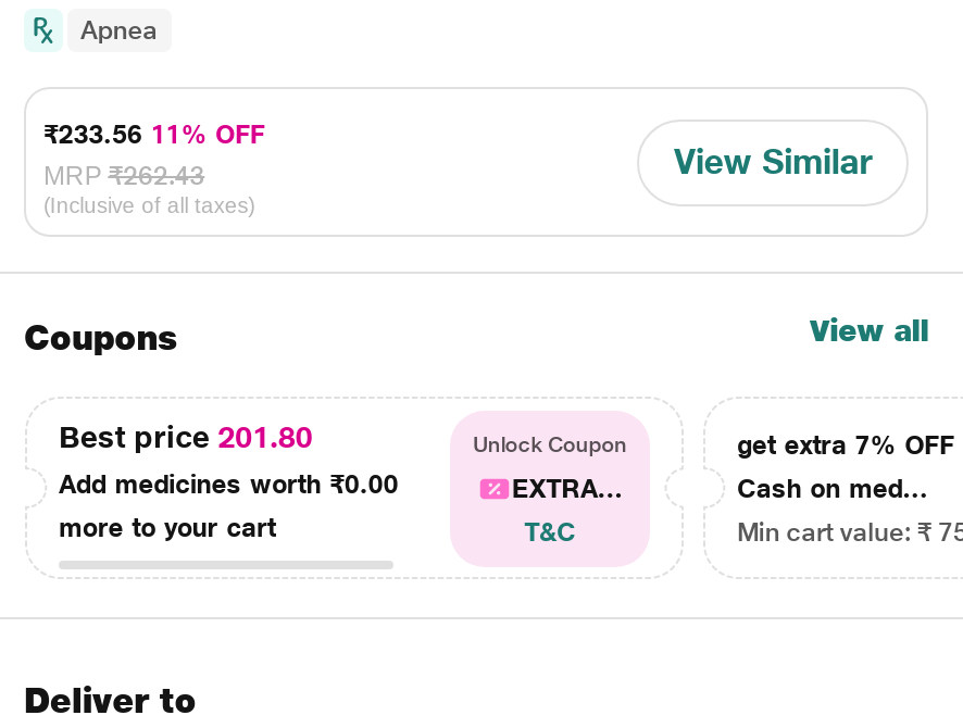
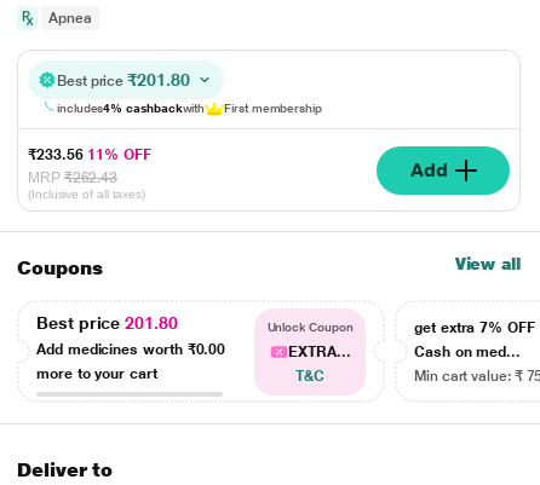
none -> [57,70,322,115] Best price ₹201.80 | includes4% cashbackwith | First membership
[674,140,872,181] View Similar -> [410,158,447,181] Add

